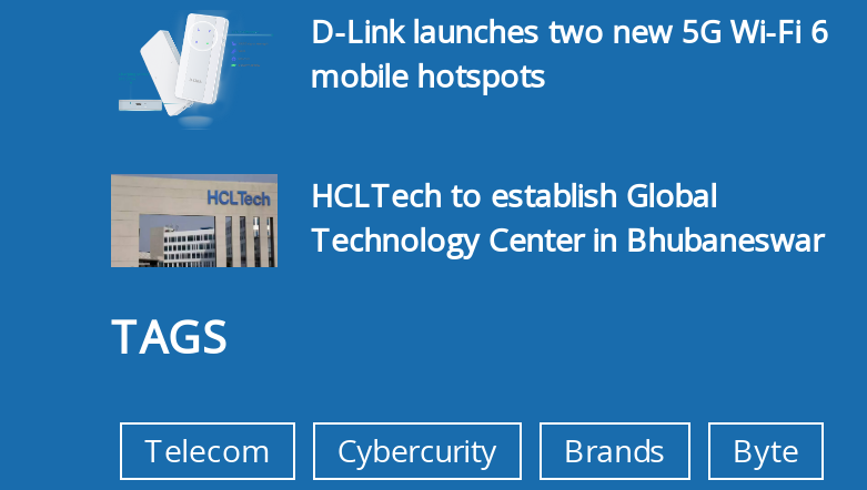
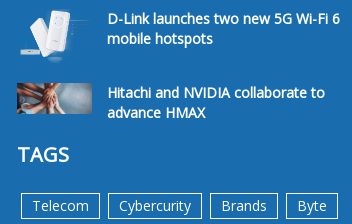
[109,172,823,269] [image] | HCLTech to establish Global | Technology Center in Bhubaneswar -> [16,82,325,123] [image] | Hitachi and NVIDIA collaborate to | advance HMAX

